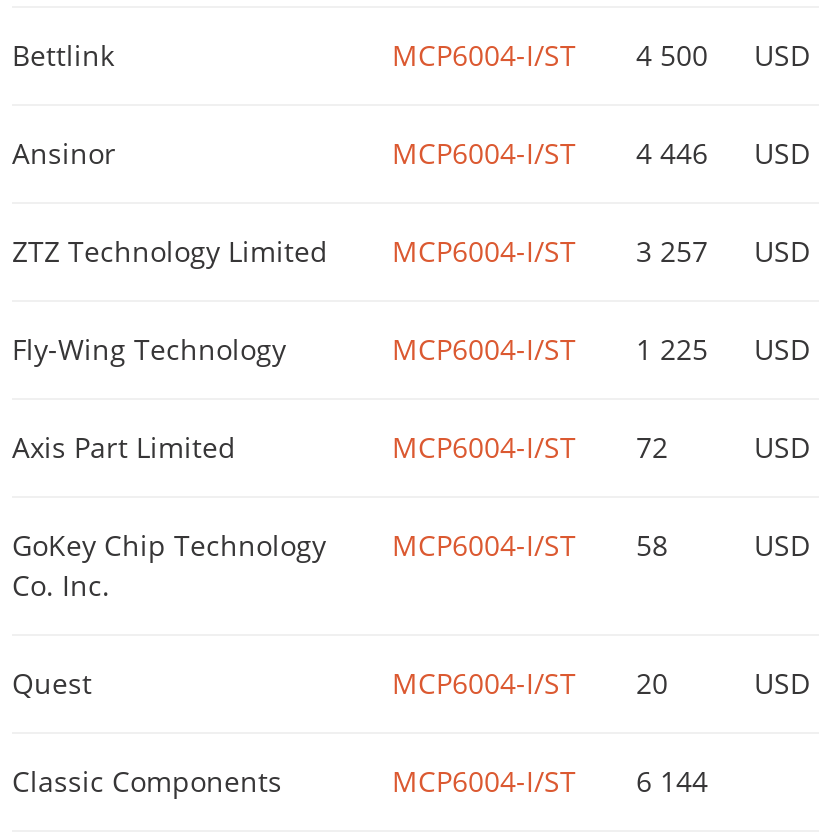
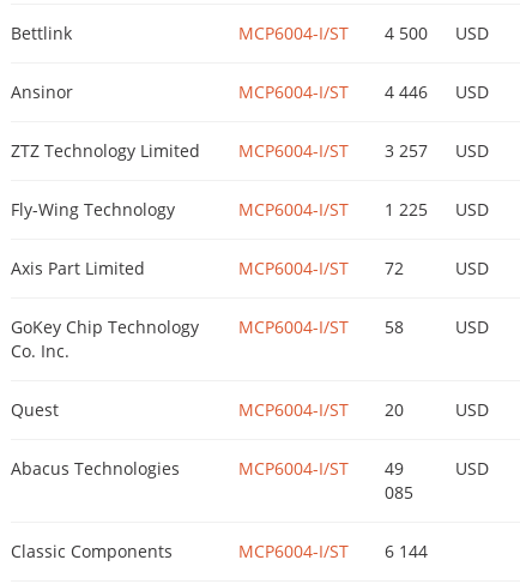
none -> [11,456,413,503] Abacus Technologies | MCP6004-I/ST | 49 | 085
none -> [455,456,489,479] USD

